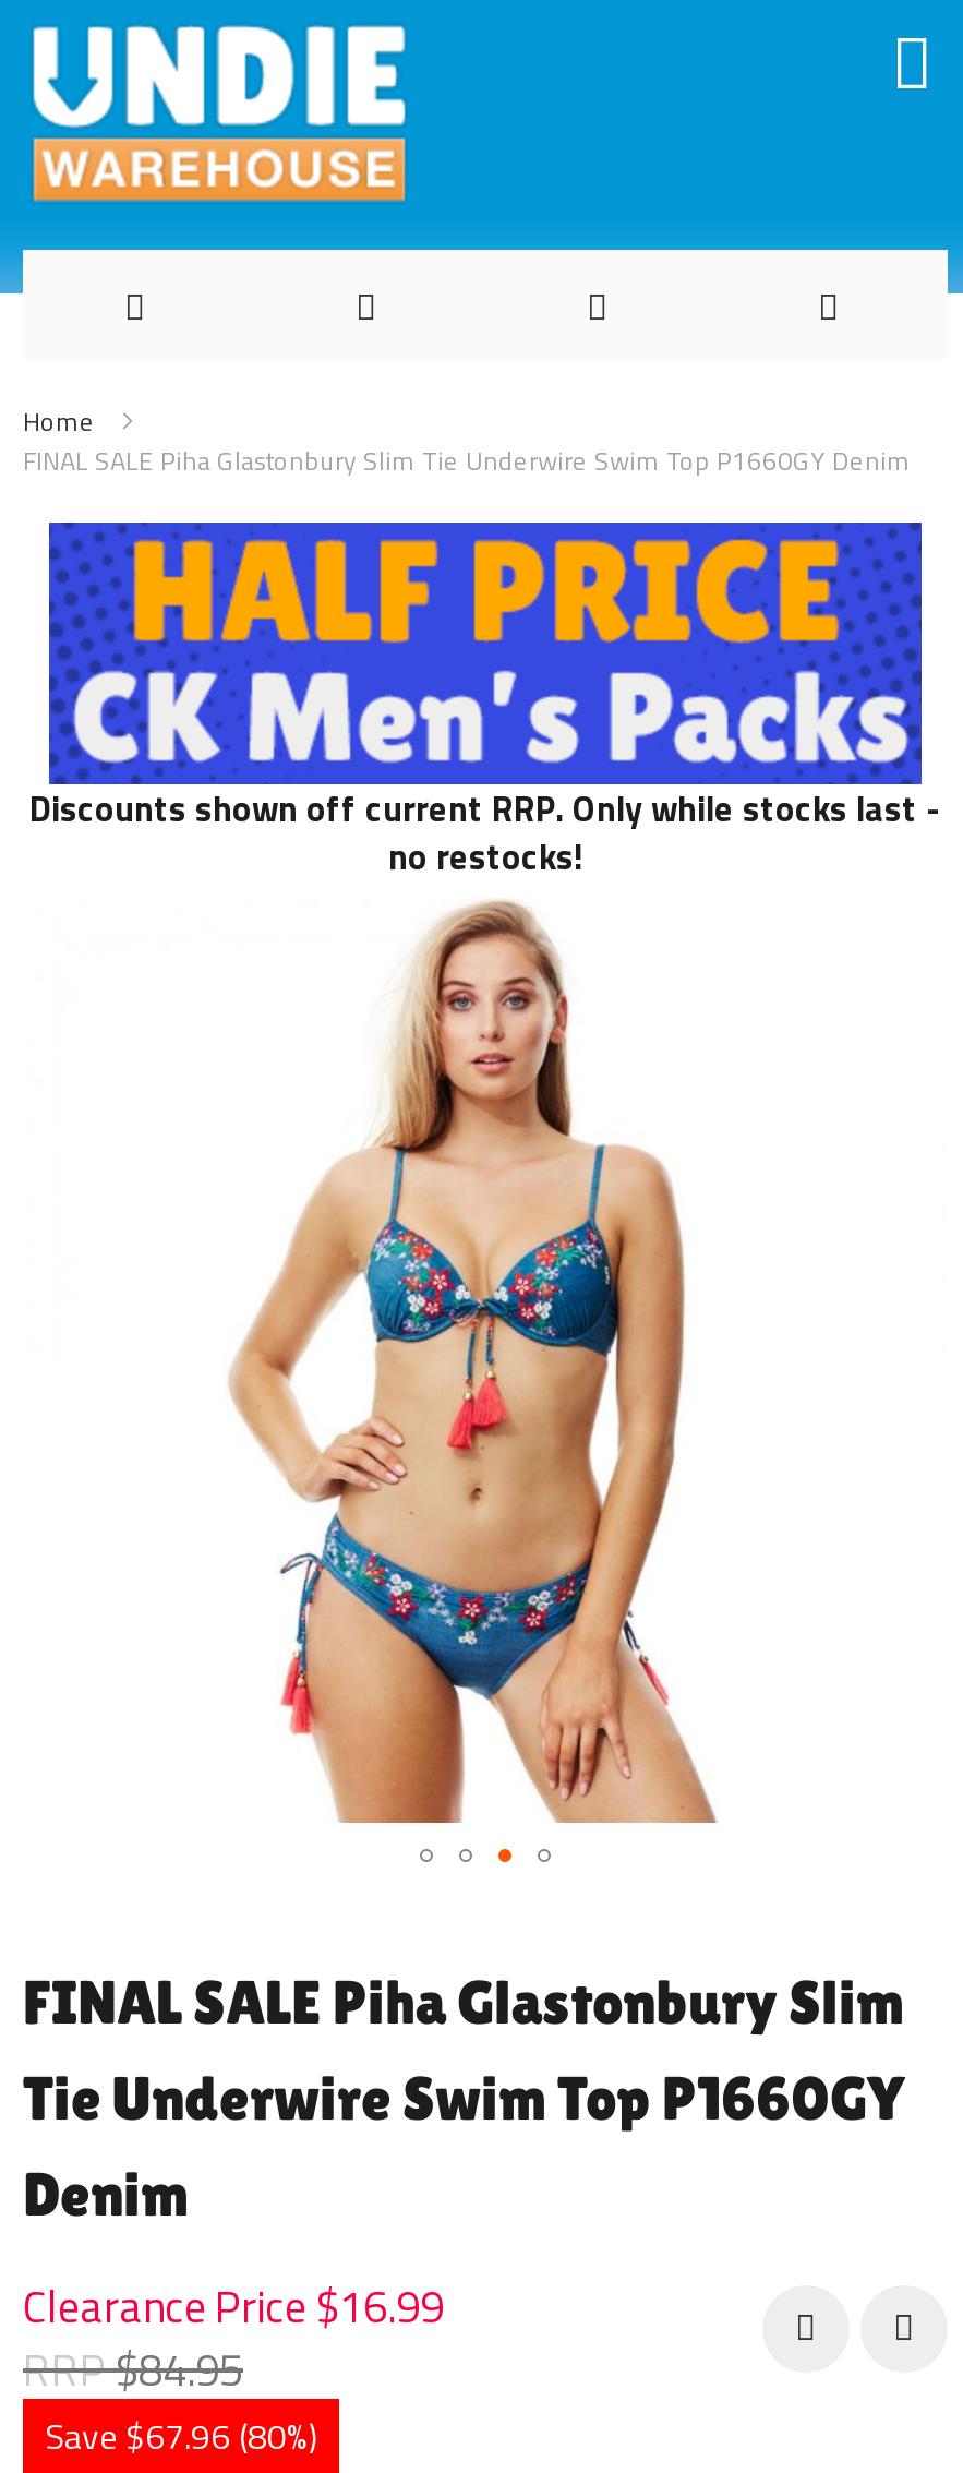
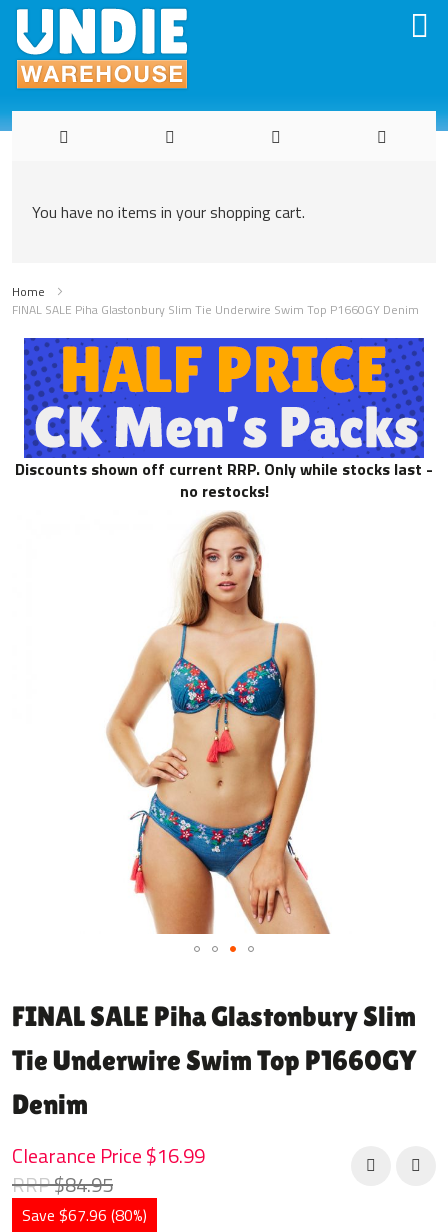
none -> [32,200,305,224] You have no items in your shopping cart.

